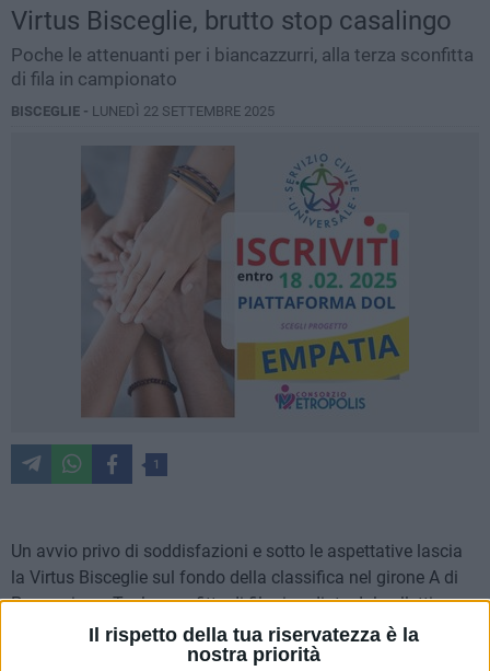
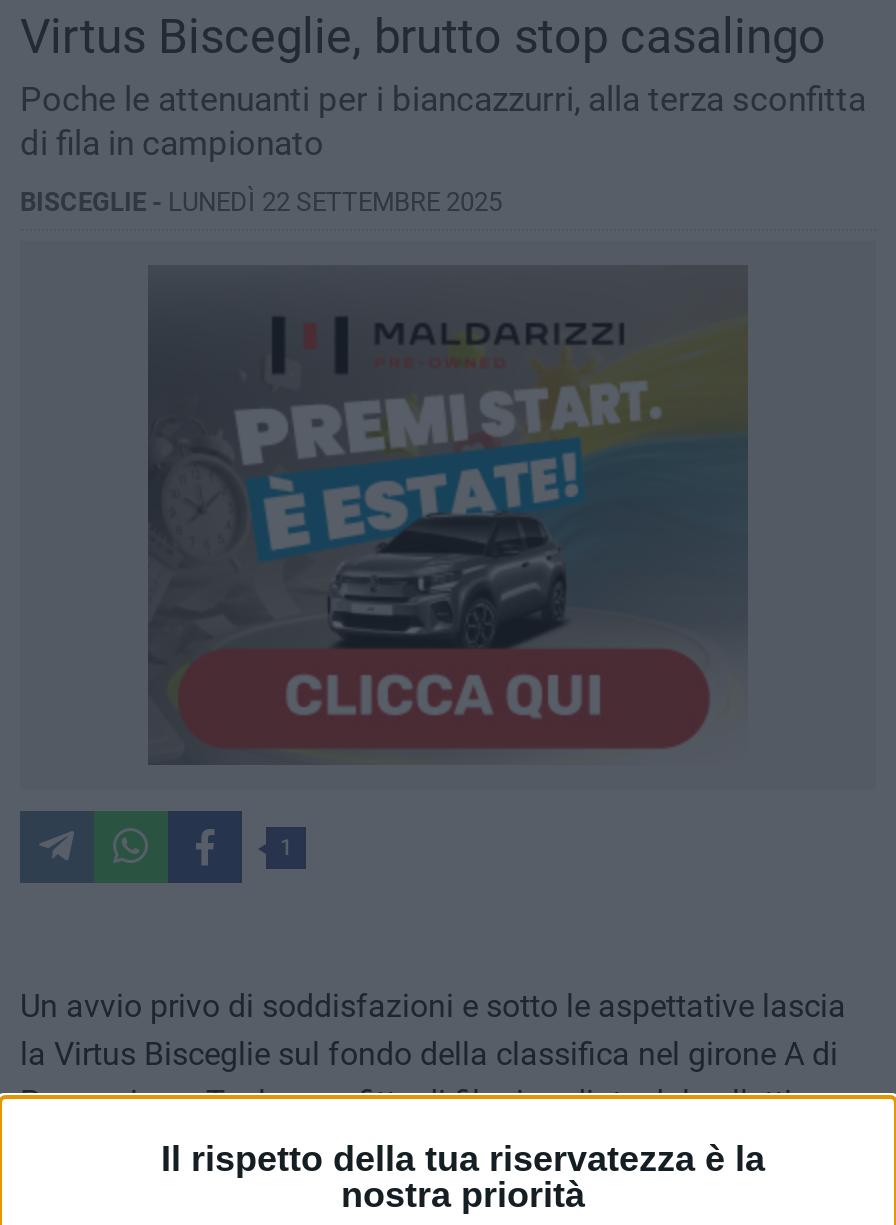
[82,164,408,416] [image] -> [148,303,748,761] [image]

